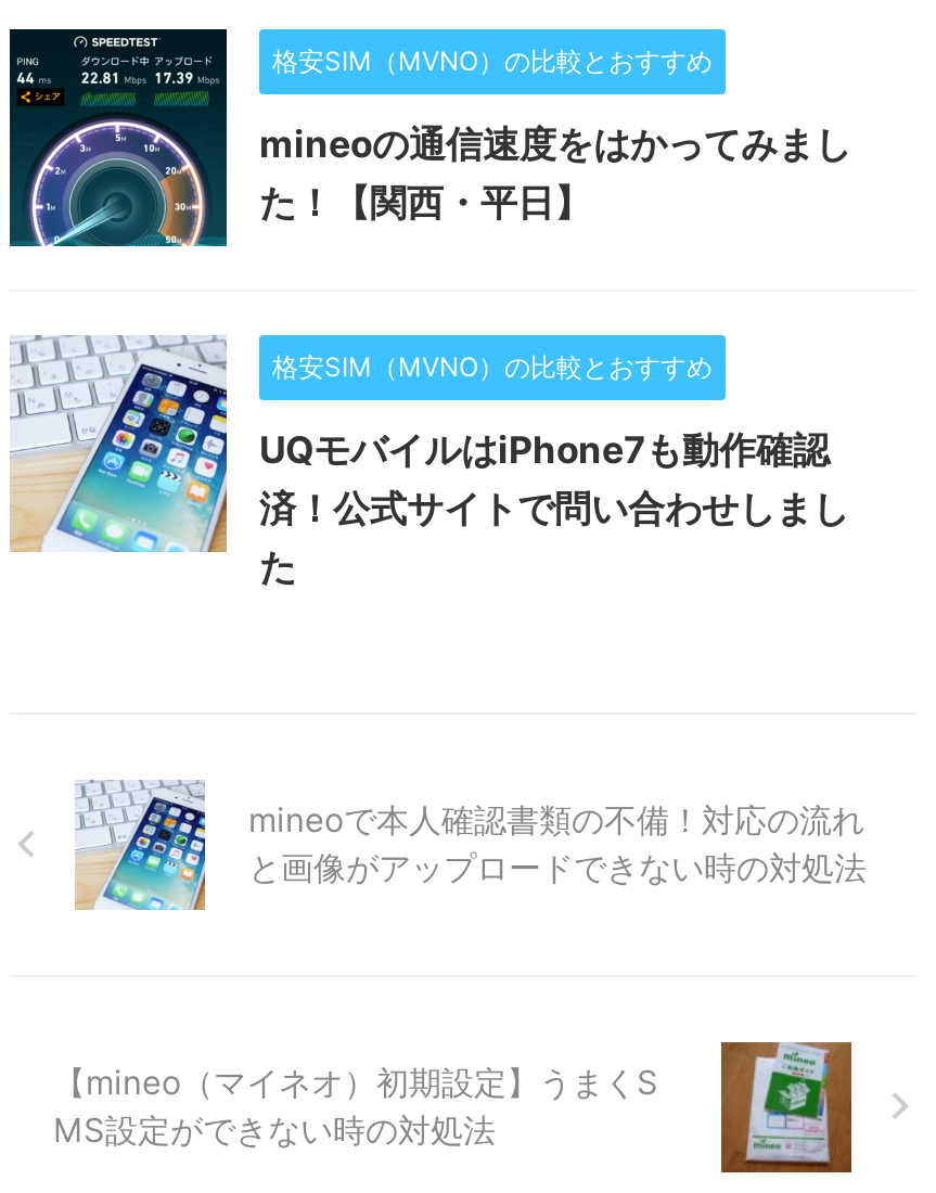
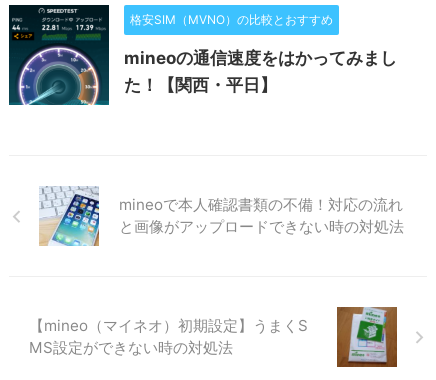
[10,333,849,589] [image] | 格安SIM（MVNO）の比較とおすすめ | UQモバイルはiPhone7も動作確認 | 済！公式サイトで問い合わせしまし | た -> none

